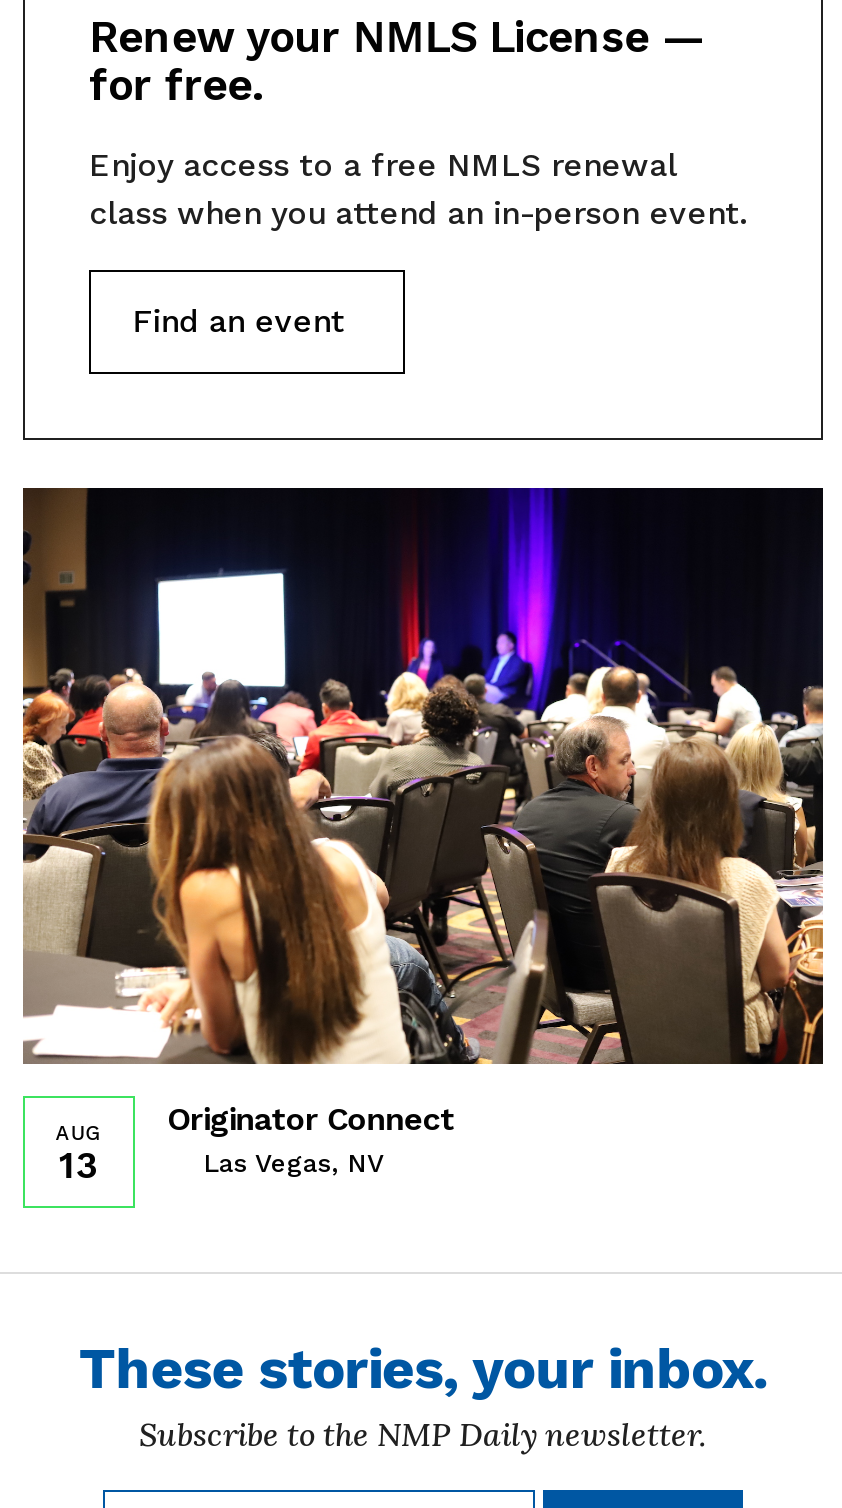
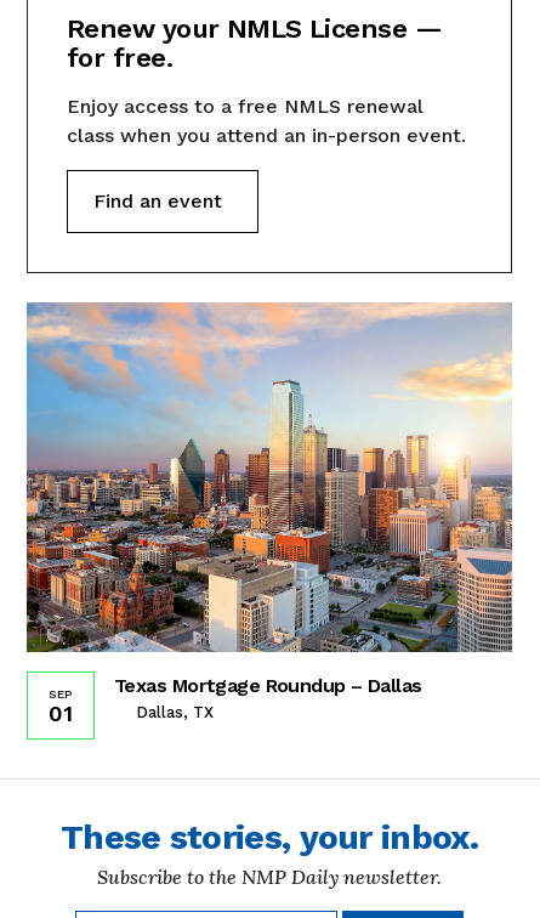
[21,486,825,1177] [image] | Originator Connect | Las Vegas, NV -> [25,302,513,721] [image] | Texas Mortgage Roundup – Dallas | Dallas, TX
[55,1122,103,1186] AUG | 13 -> [48,688,73,726] SEP | 01

